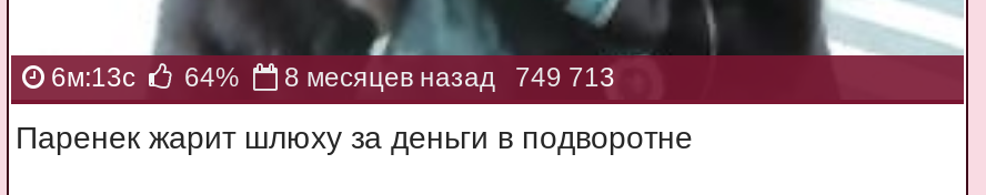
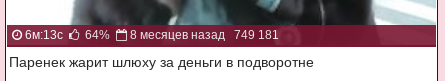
[284,61,615,92] 8 месяцев назад 749 713 -> [130,28,279,42] 8 месяцев назад 749 181

